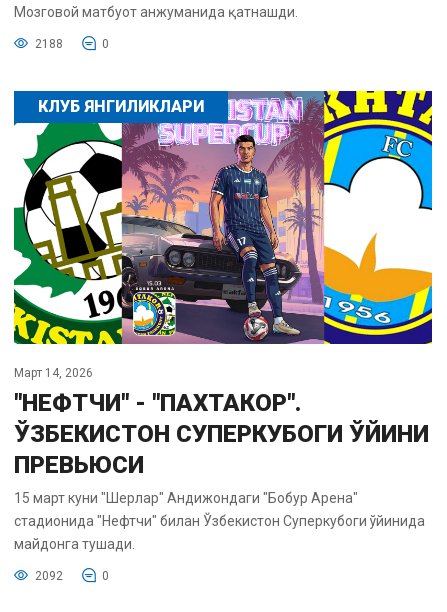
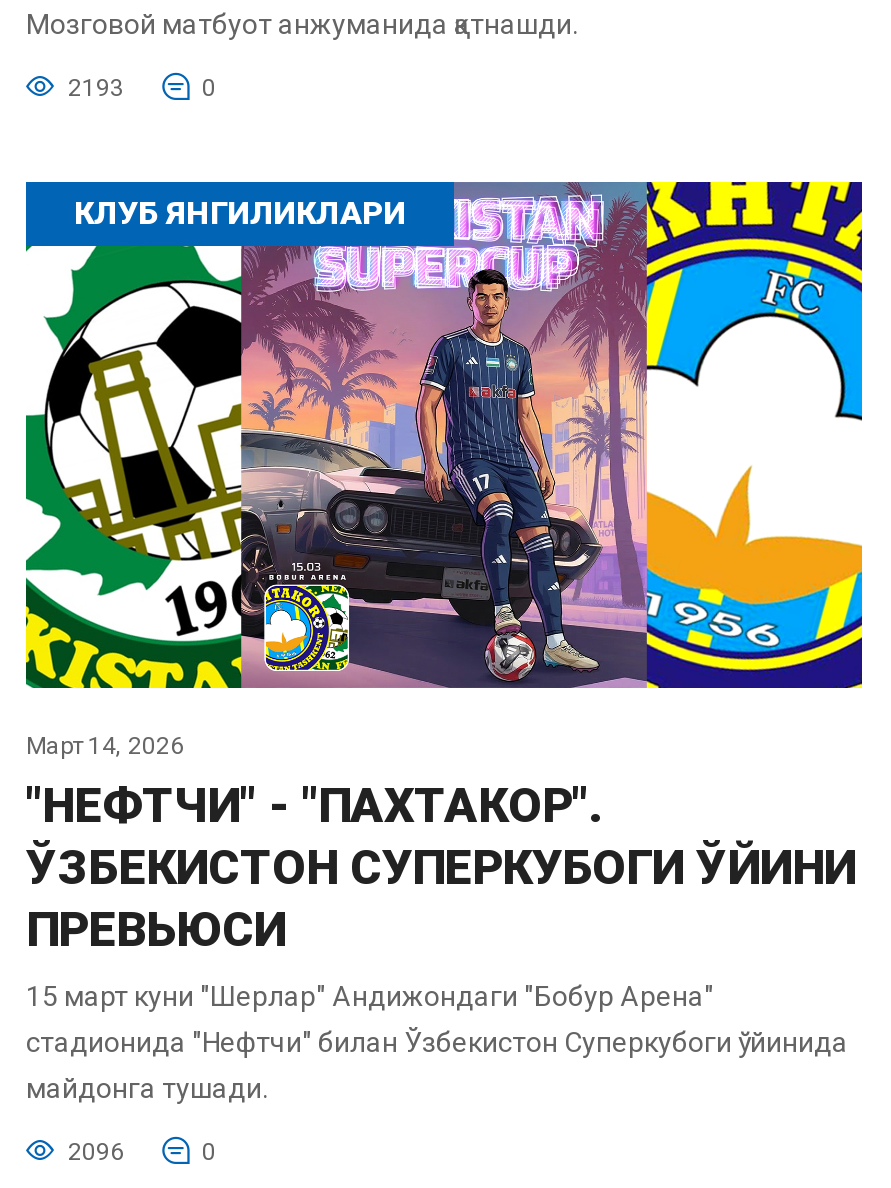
[35,37,63,51] 2188 -> [68,74,124,102] 2193
[35,569,63,583] 2092 -> [68,1138,124,1166] 2096

